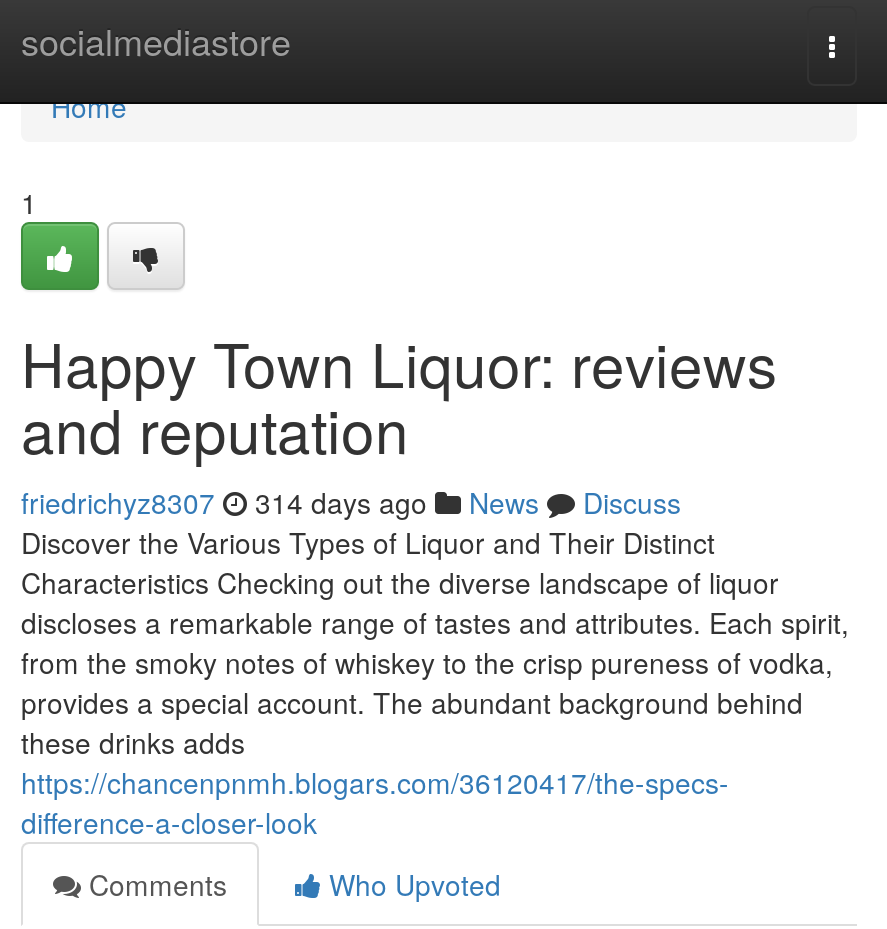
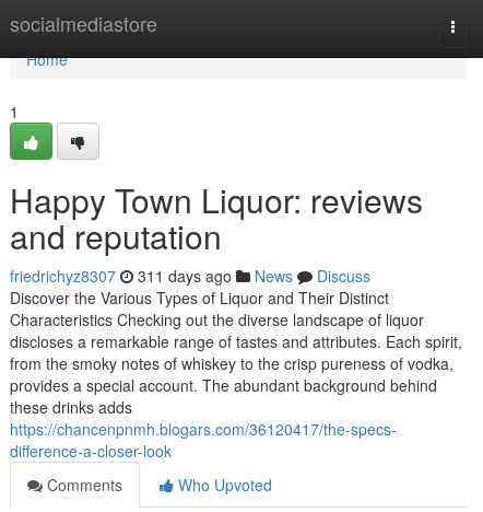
[21,482,681,522] friedrichyz8307 314 days ago News Discuss -> [10,265,370,287] friedrichyz8307 311 days ago News Discuss

